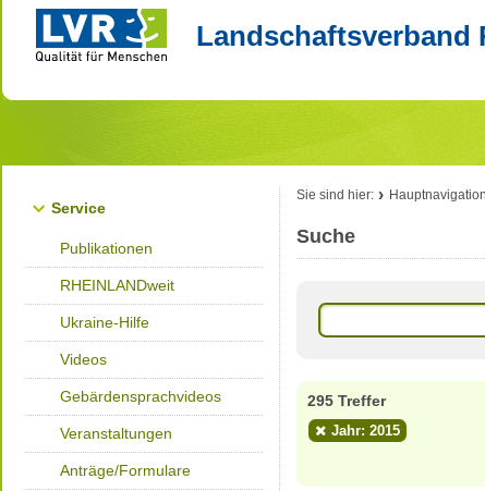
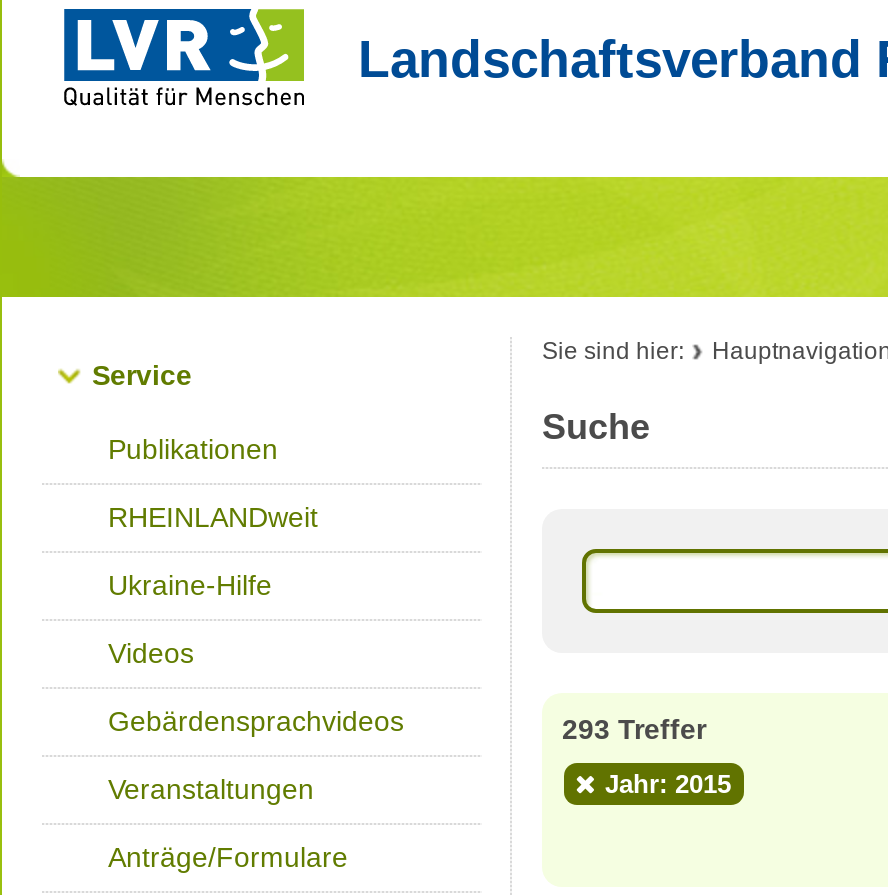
[307,392,386,409] 295 Treffer -> [562,713,706,745] 293 Treffer

